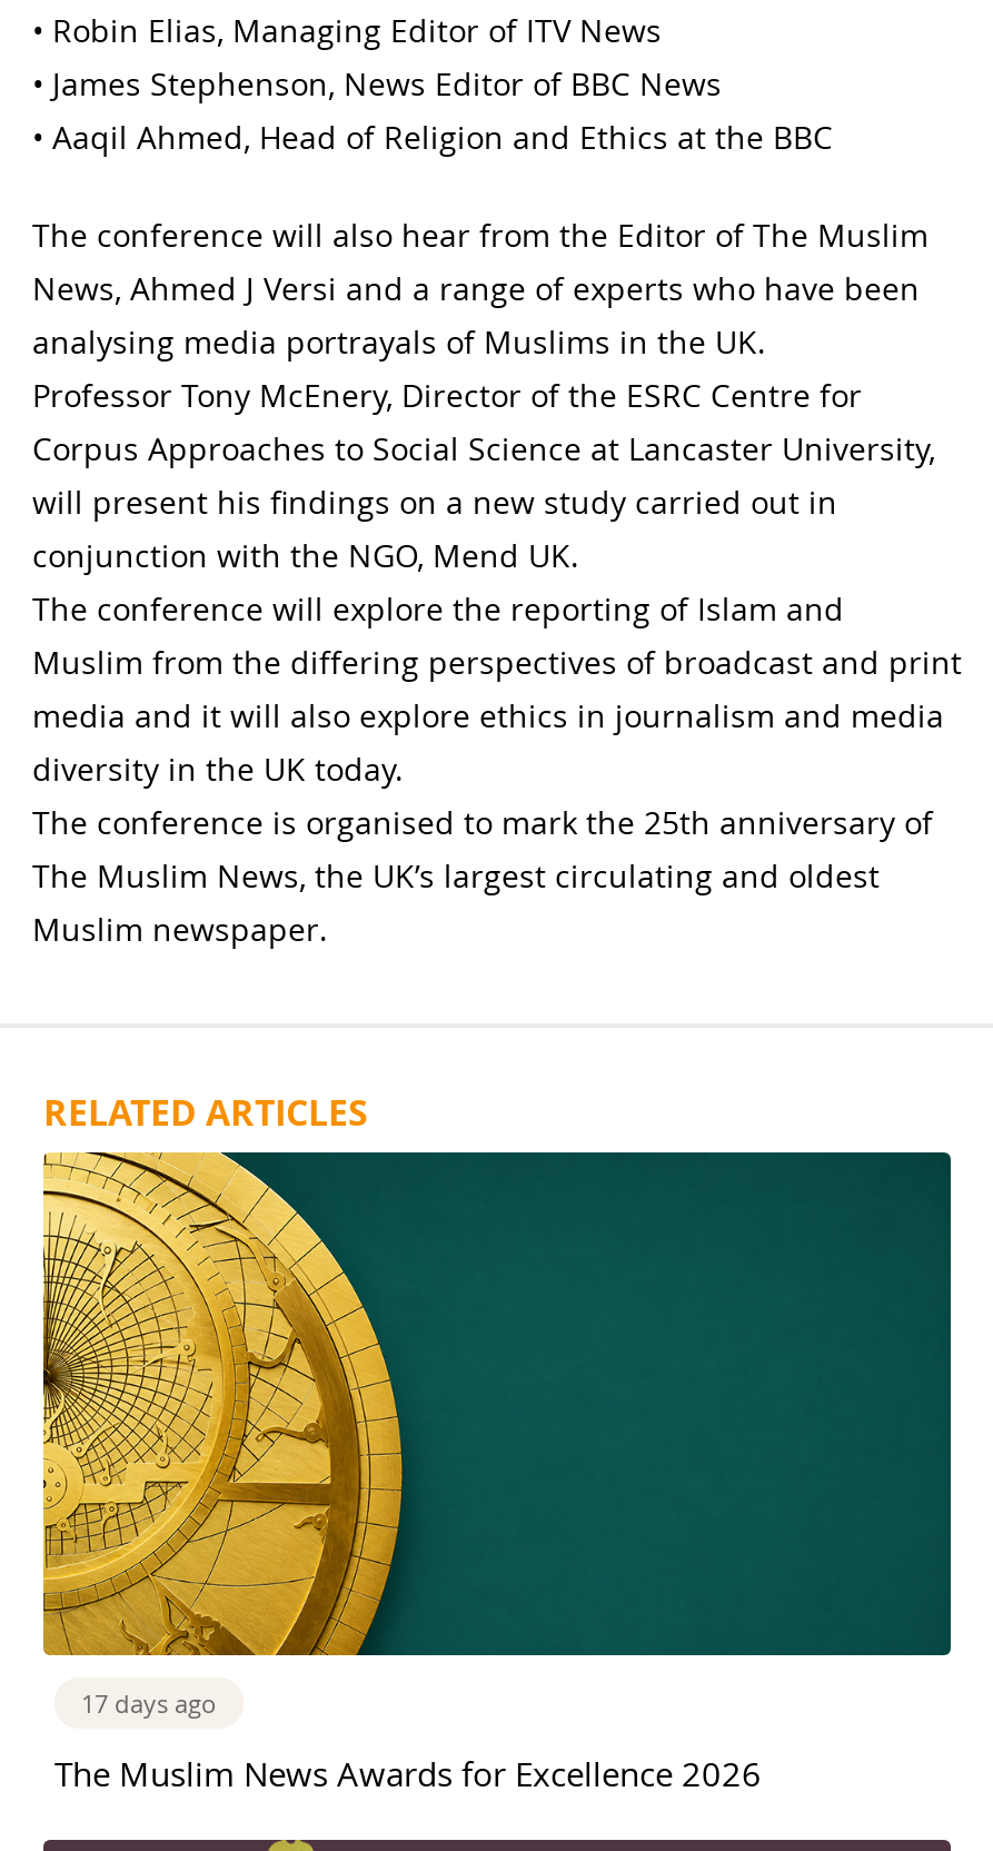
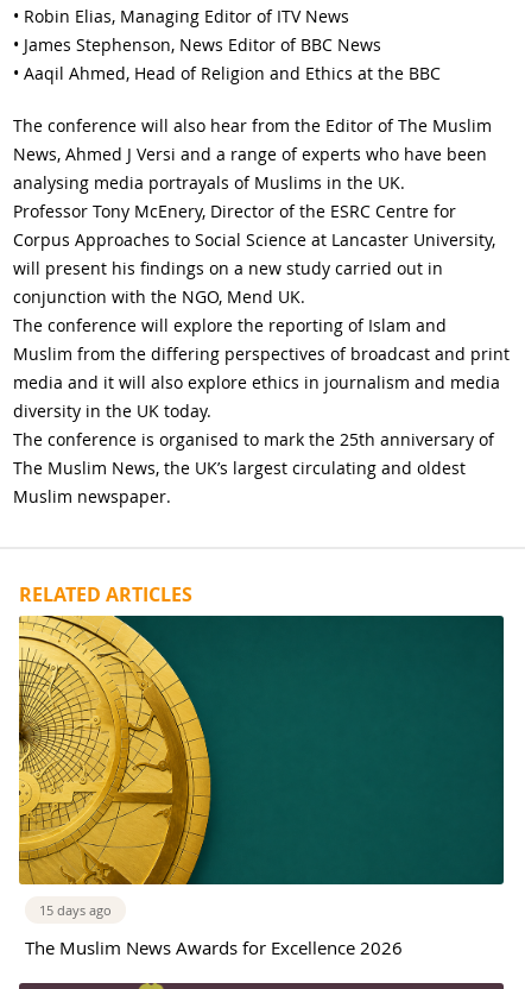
[81,1686,217,1720] 17 days ago -> [39,901,112,919] 15 days ago

